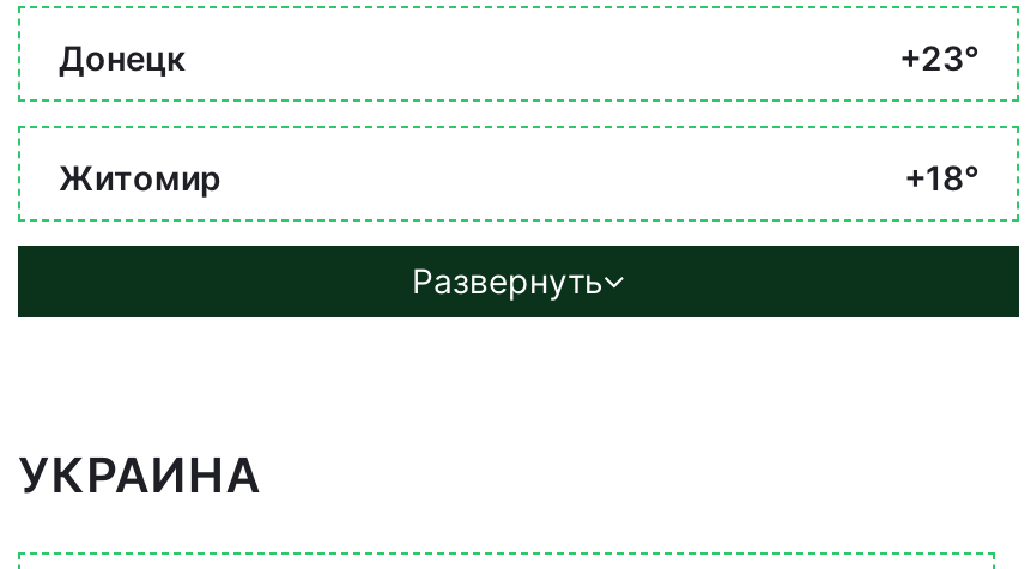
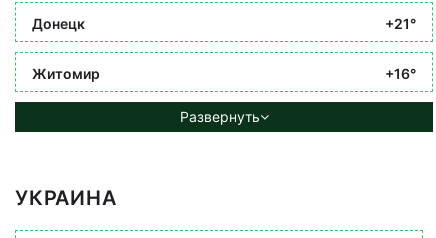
[899,36,978,77] +23° -> [385,14,416,31] +21°
[904,156,978,196] +18° -> [385,64,416,81] +16°

